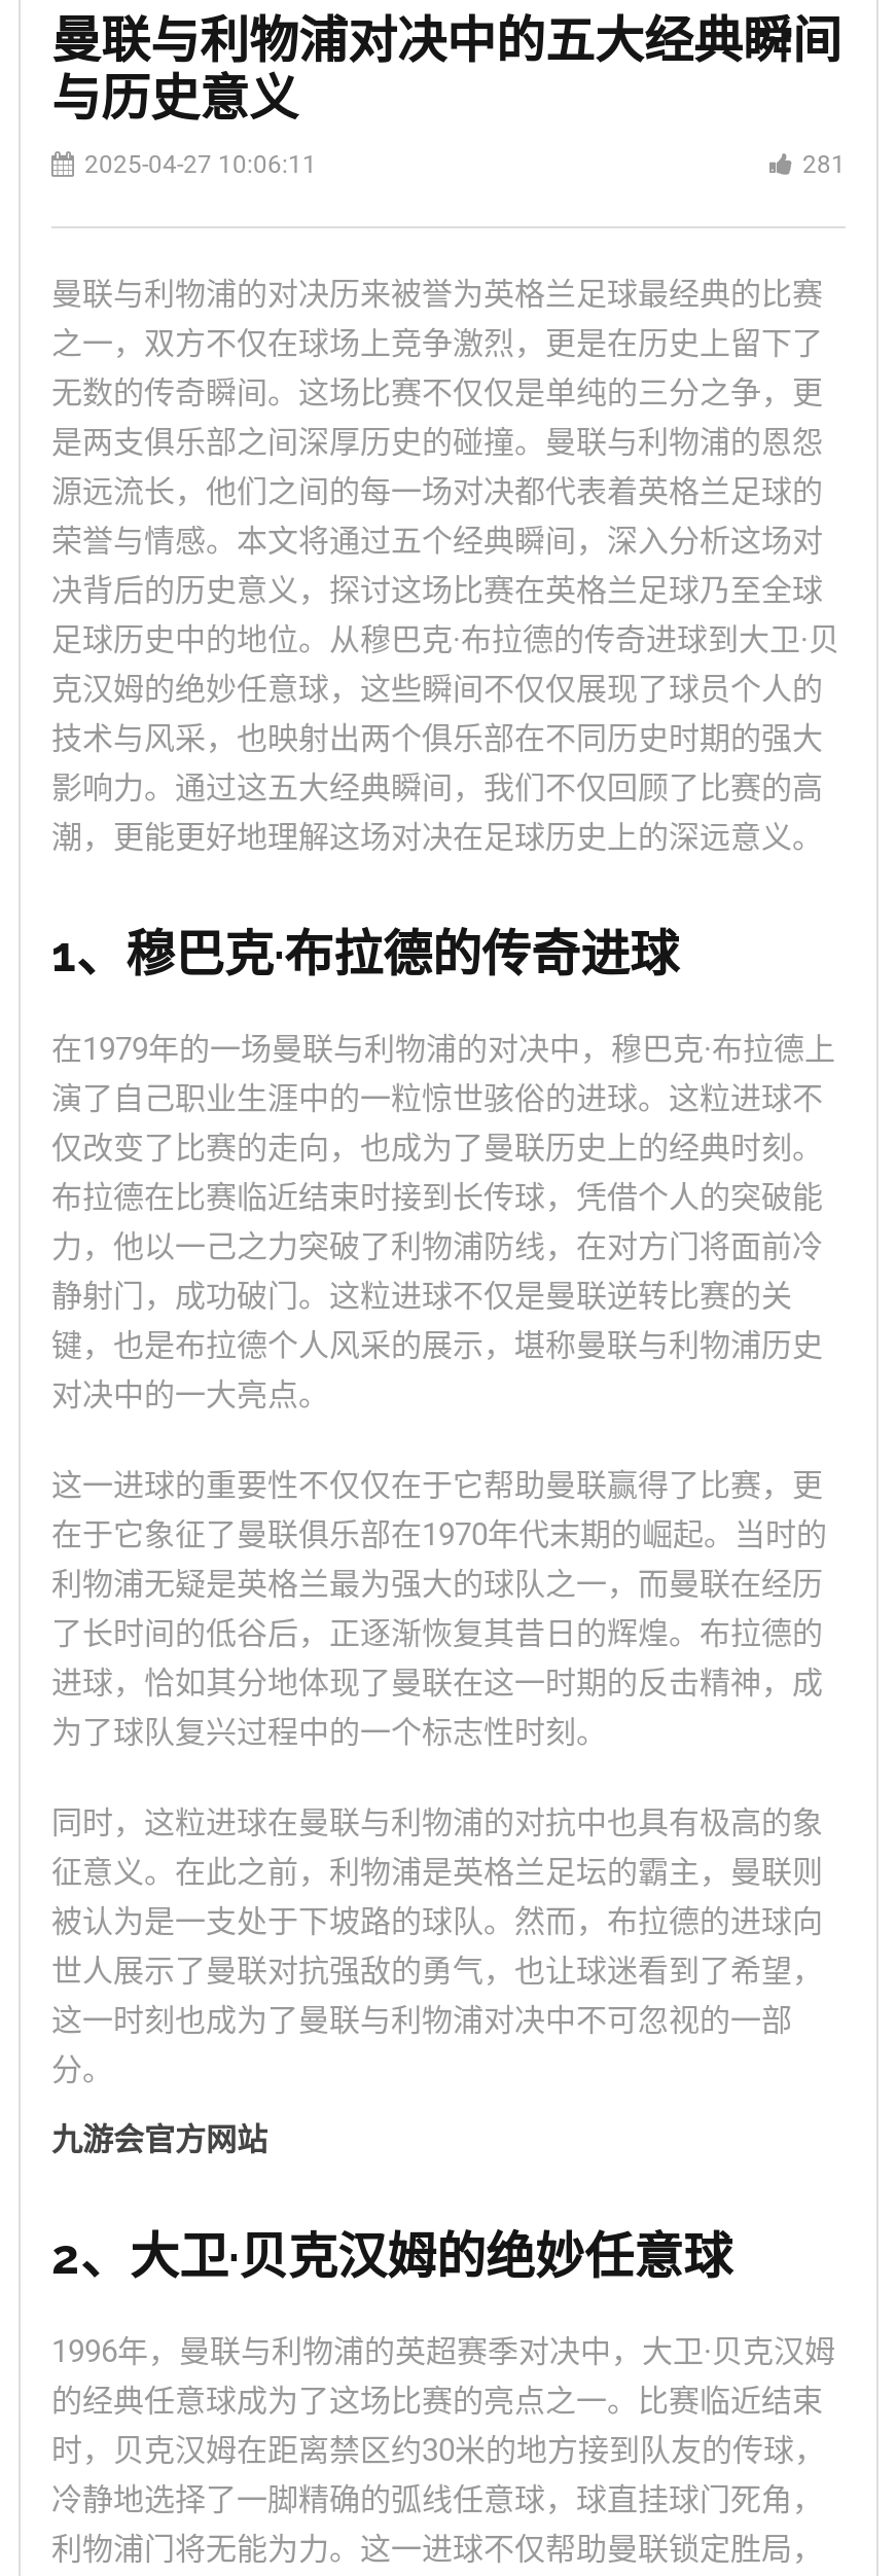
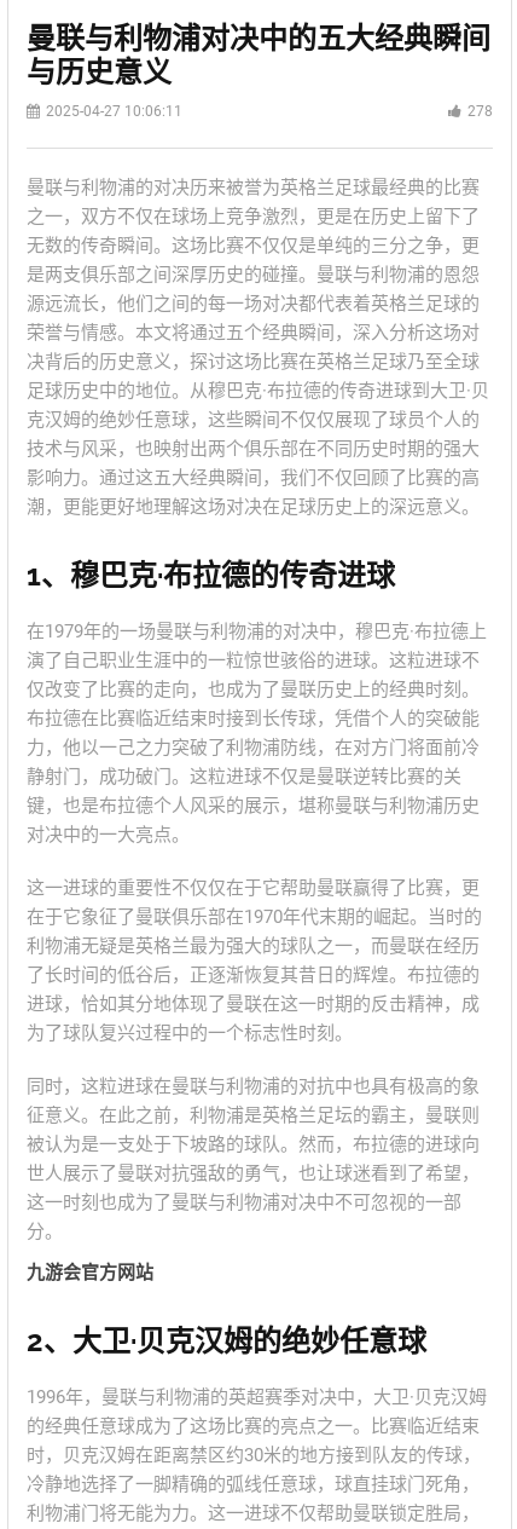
[802,150,846,179] 281 -> [467,103,493,120] 278

